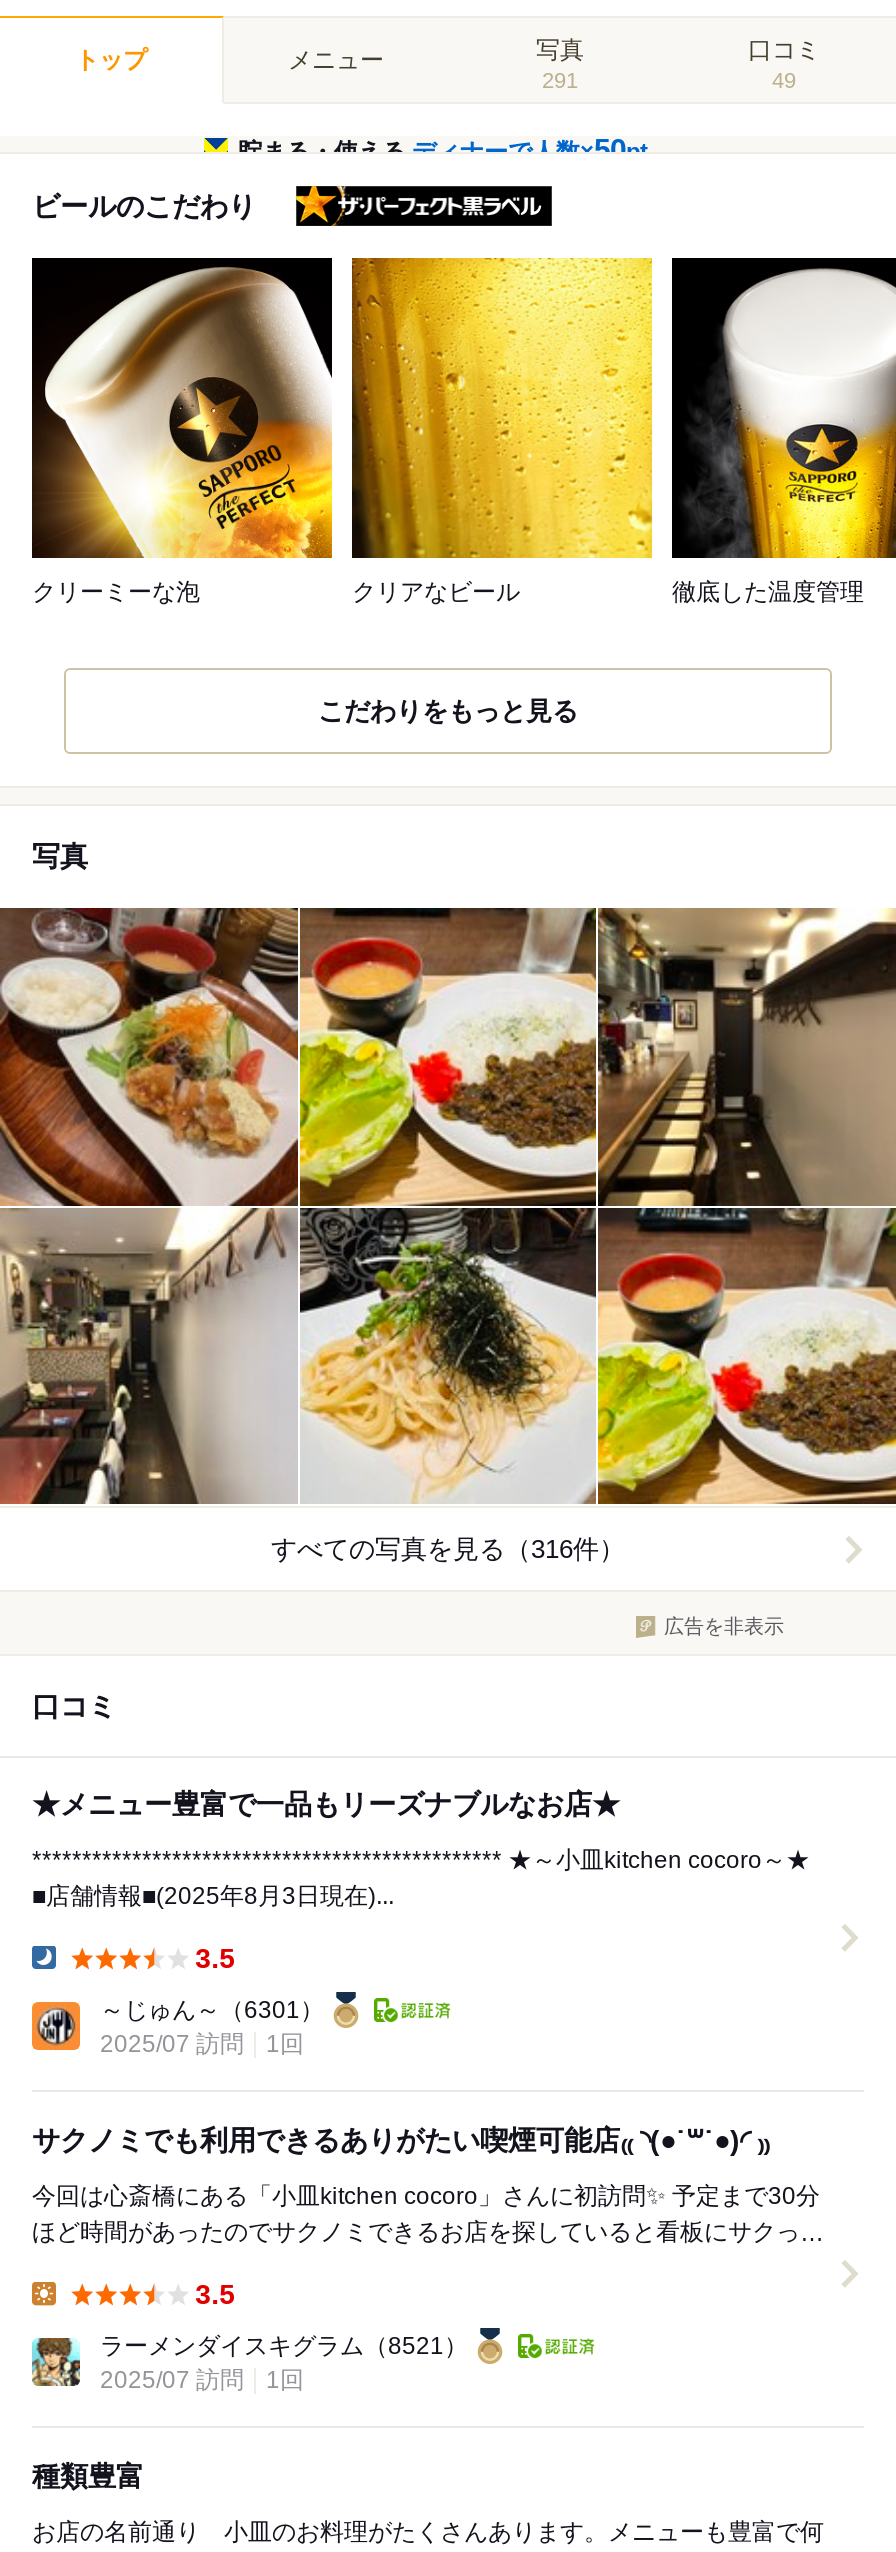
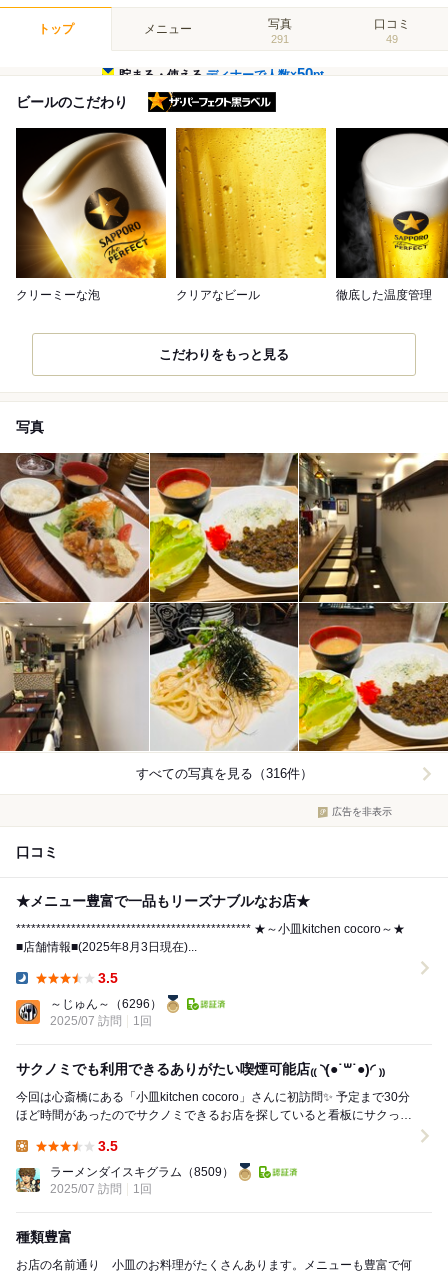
[100,1997,324,2025] ～じゅん～（6301） -> [50,997,162,1011] ～じゅん～（6296）
[100,2333,468,2361] ラーメンダイスキグラム（8521） -> [50,1165,234,1179] ラーメンダイスキグラム（8509）

